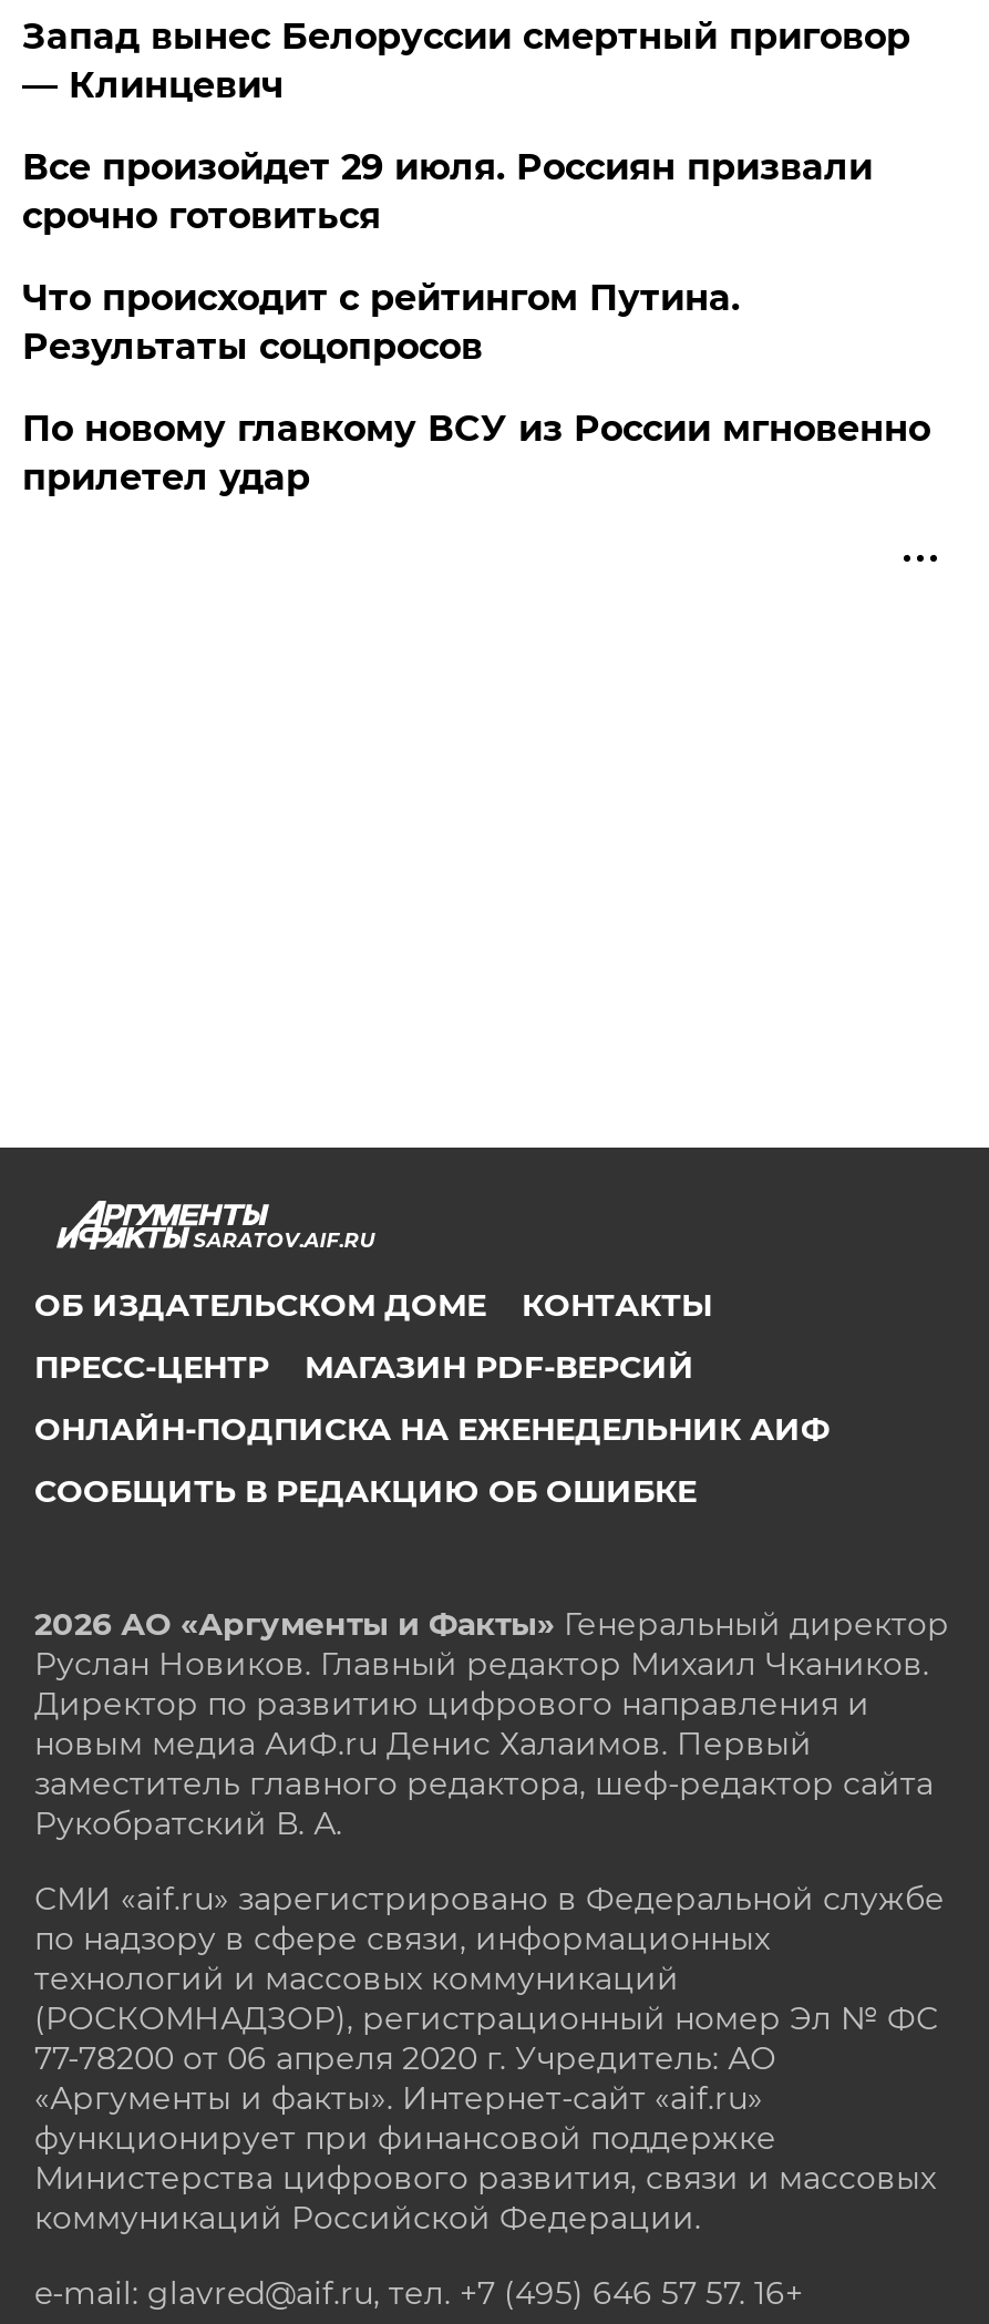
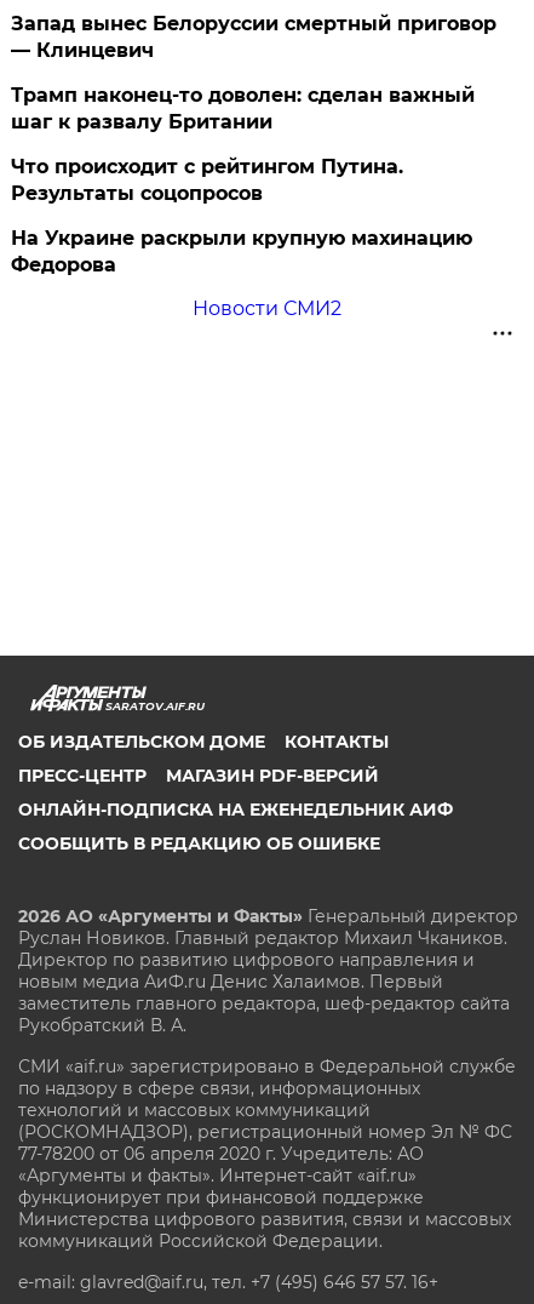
[22,147,872,238] Все произойдет 29 июля. Россиян призвали | срочно готовиться -> [11,84,475,134] Трамп наконец-то доволен: сделан важный | шаг к развалу Британии
[22,409,930,499] По новому главкому ВСУ из России мгновенно | прилетел удар -> [11,227,473,320] На Украине раскрыли крупную махинацию | Федорова | Новости СМИ2

